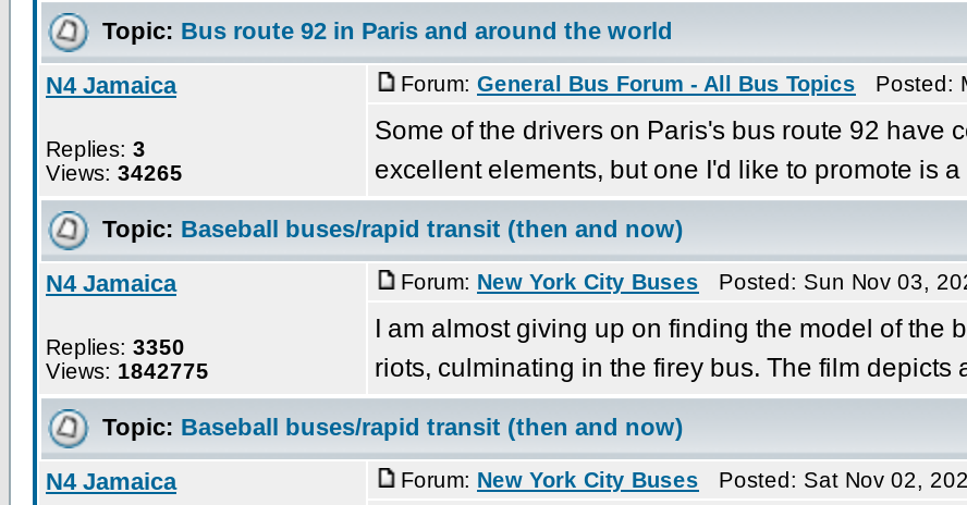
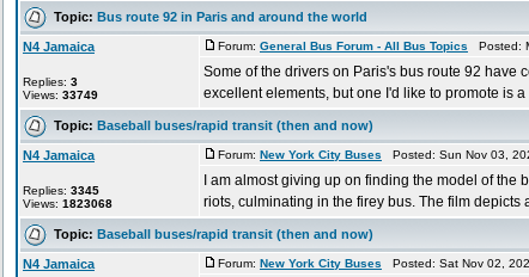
[46,161,183,185] Views: 34265 -> [23,88,98,101] Views: 33749
[46,335,185,359] Replies: 3350 -> [23,184,99,197] Replies: 3345
[46,359,209,383] Views: 1842775 -> [23,197,113,210] Views: 1823068

